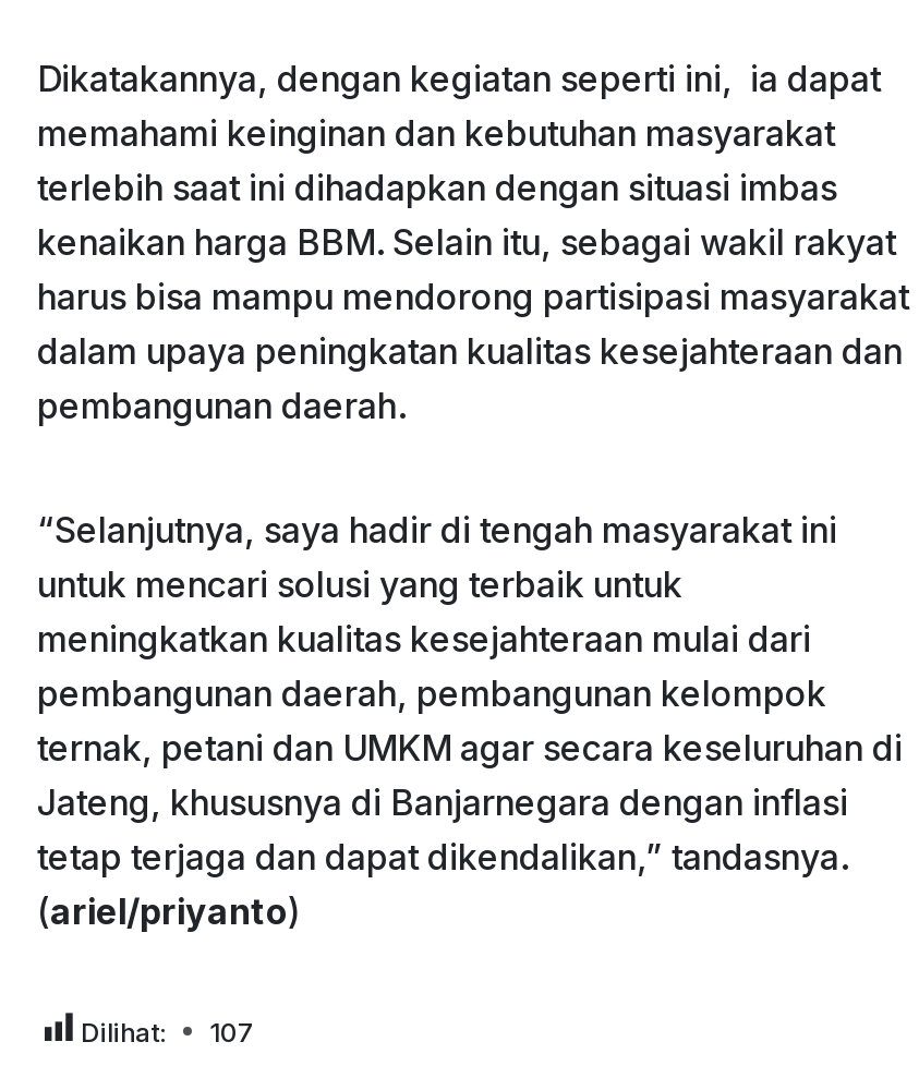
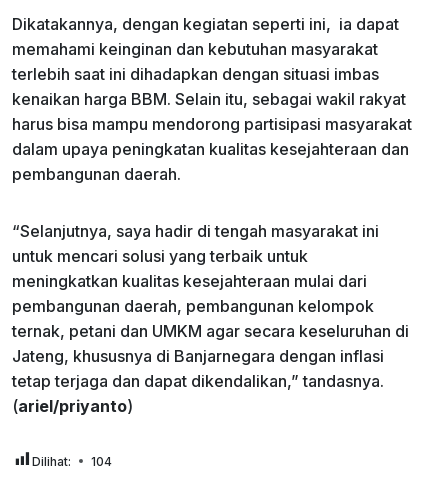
[81,1015,255,1047] Dilihat: 107 -> [32,453,112,468] Dilihat: 104

